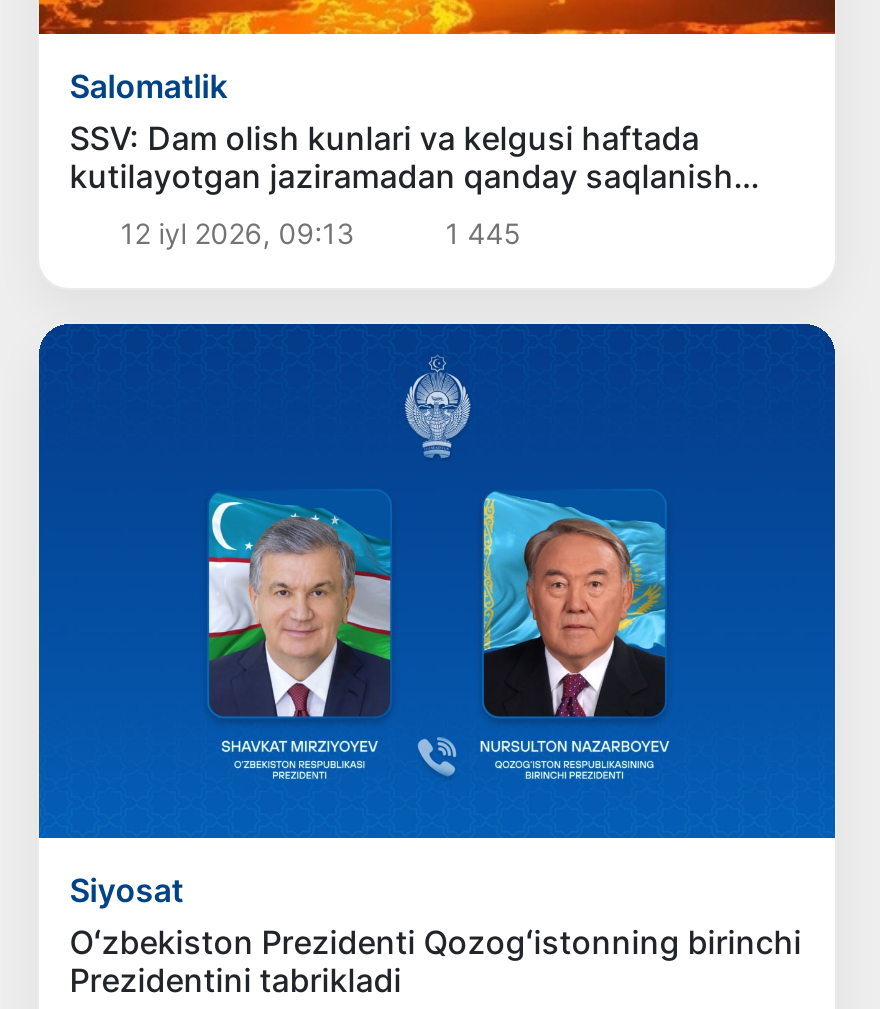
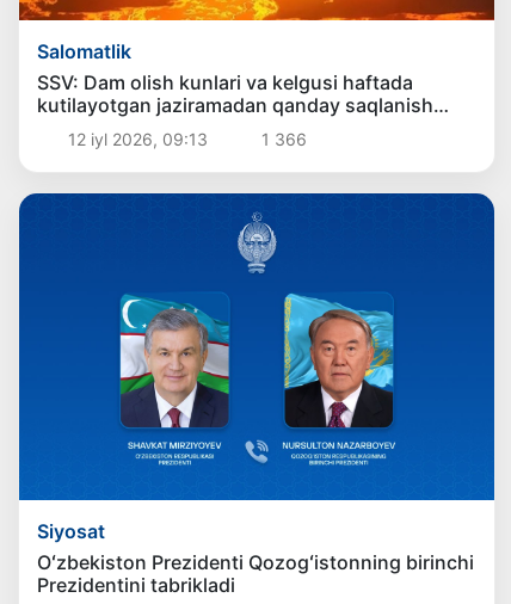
[437,215,521,249] 1 445 -> [257,129,307,149] 1 366

